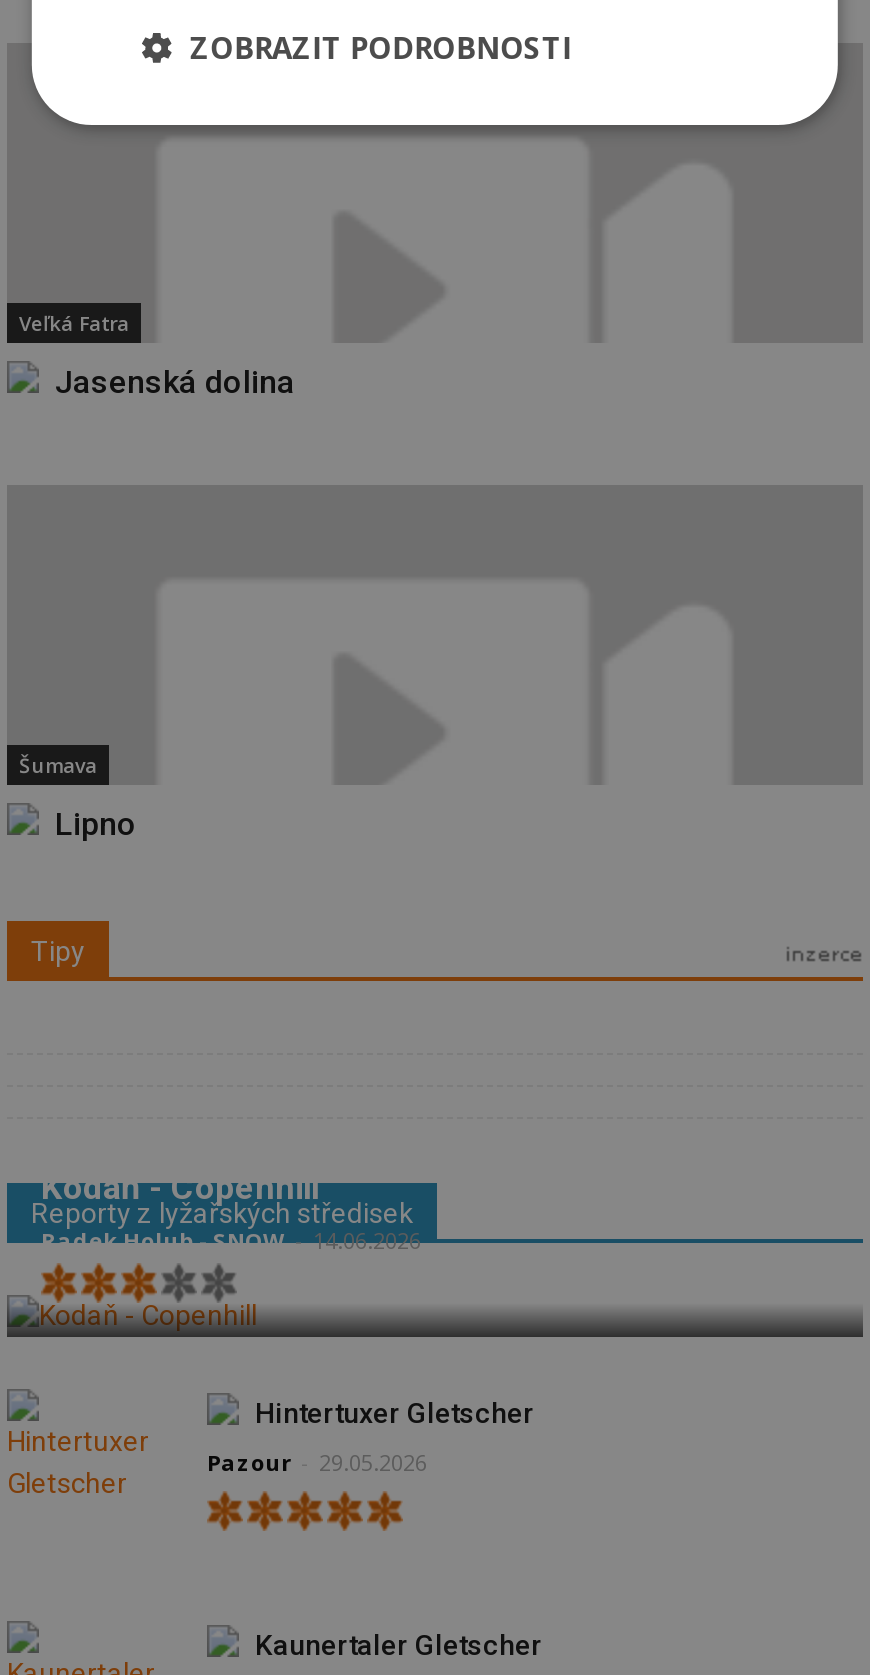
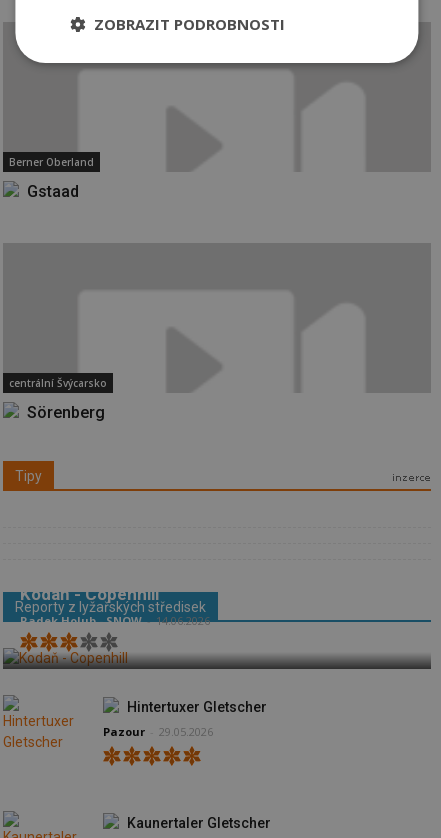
[19,309,129,337] Veľká Fatra -> [9,155,94,169] Berner Oberland
[55,363,295,401] Jasenská dolina -> [27,182,79,201] Gstaad
[19,751,97,779] Šumava -> [9,376,107,390] centrální Švýcarsko
[55,805,137,843] Lipno -> [27,403,105,422] Sörenberg

